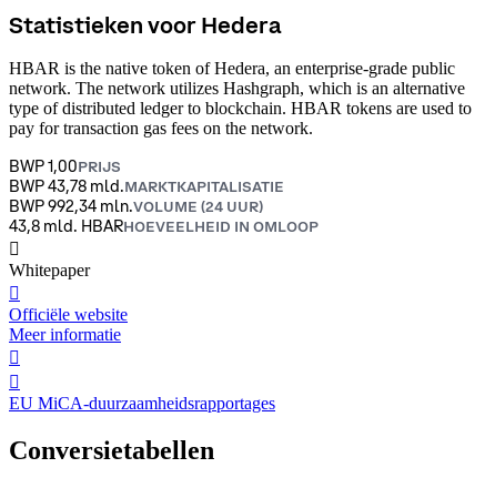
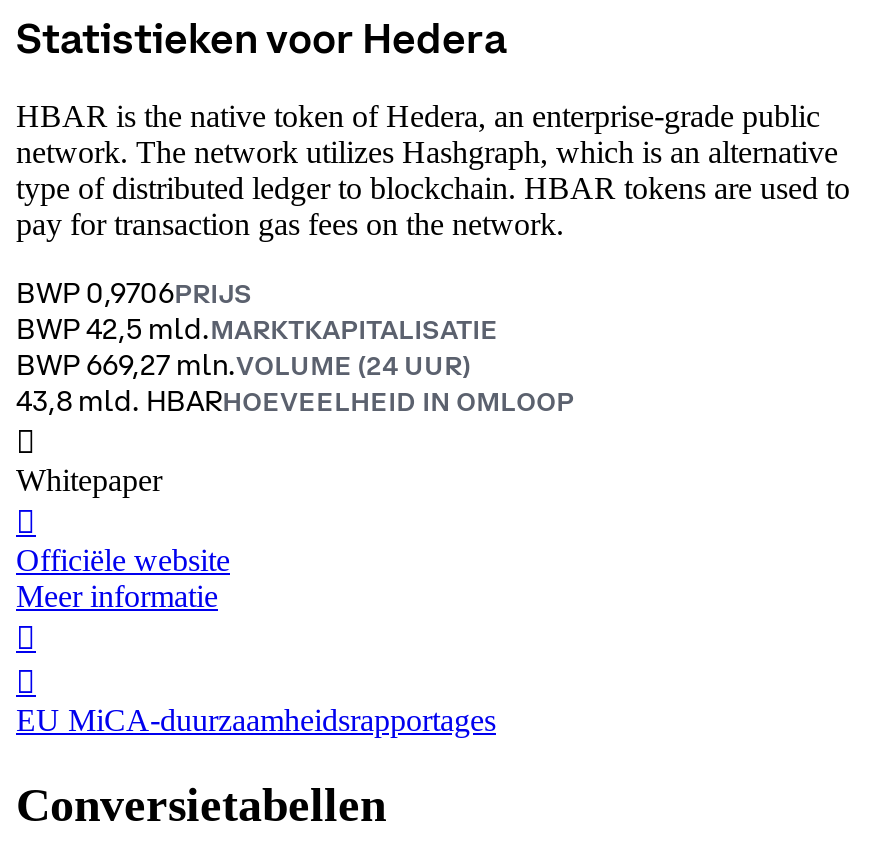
[9,156,121,176] BWP 1,00PRIJS -> [16,274,252,310] BWP 0,9706PRIJS
[9,176,284,196] BWP 43,78 mld.MARKTKAPITALISATIE -> [16,310,498,346] BWP 42,5 mld.MARKTKAPITALISATIE
[9,196,263,216] BWP 992,34 mln.VOLUME (24 UUR) -> [16,346,470,382] BWP 669,27 mln.VOLUME (24 UUR)

